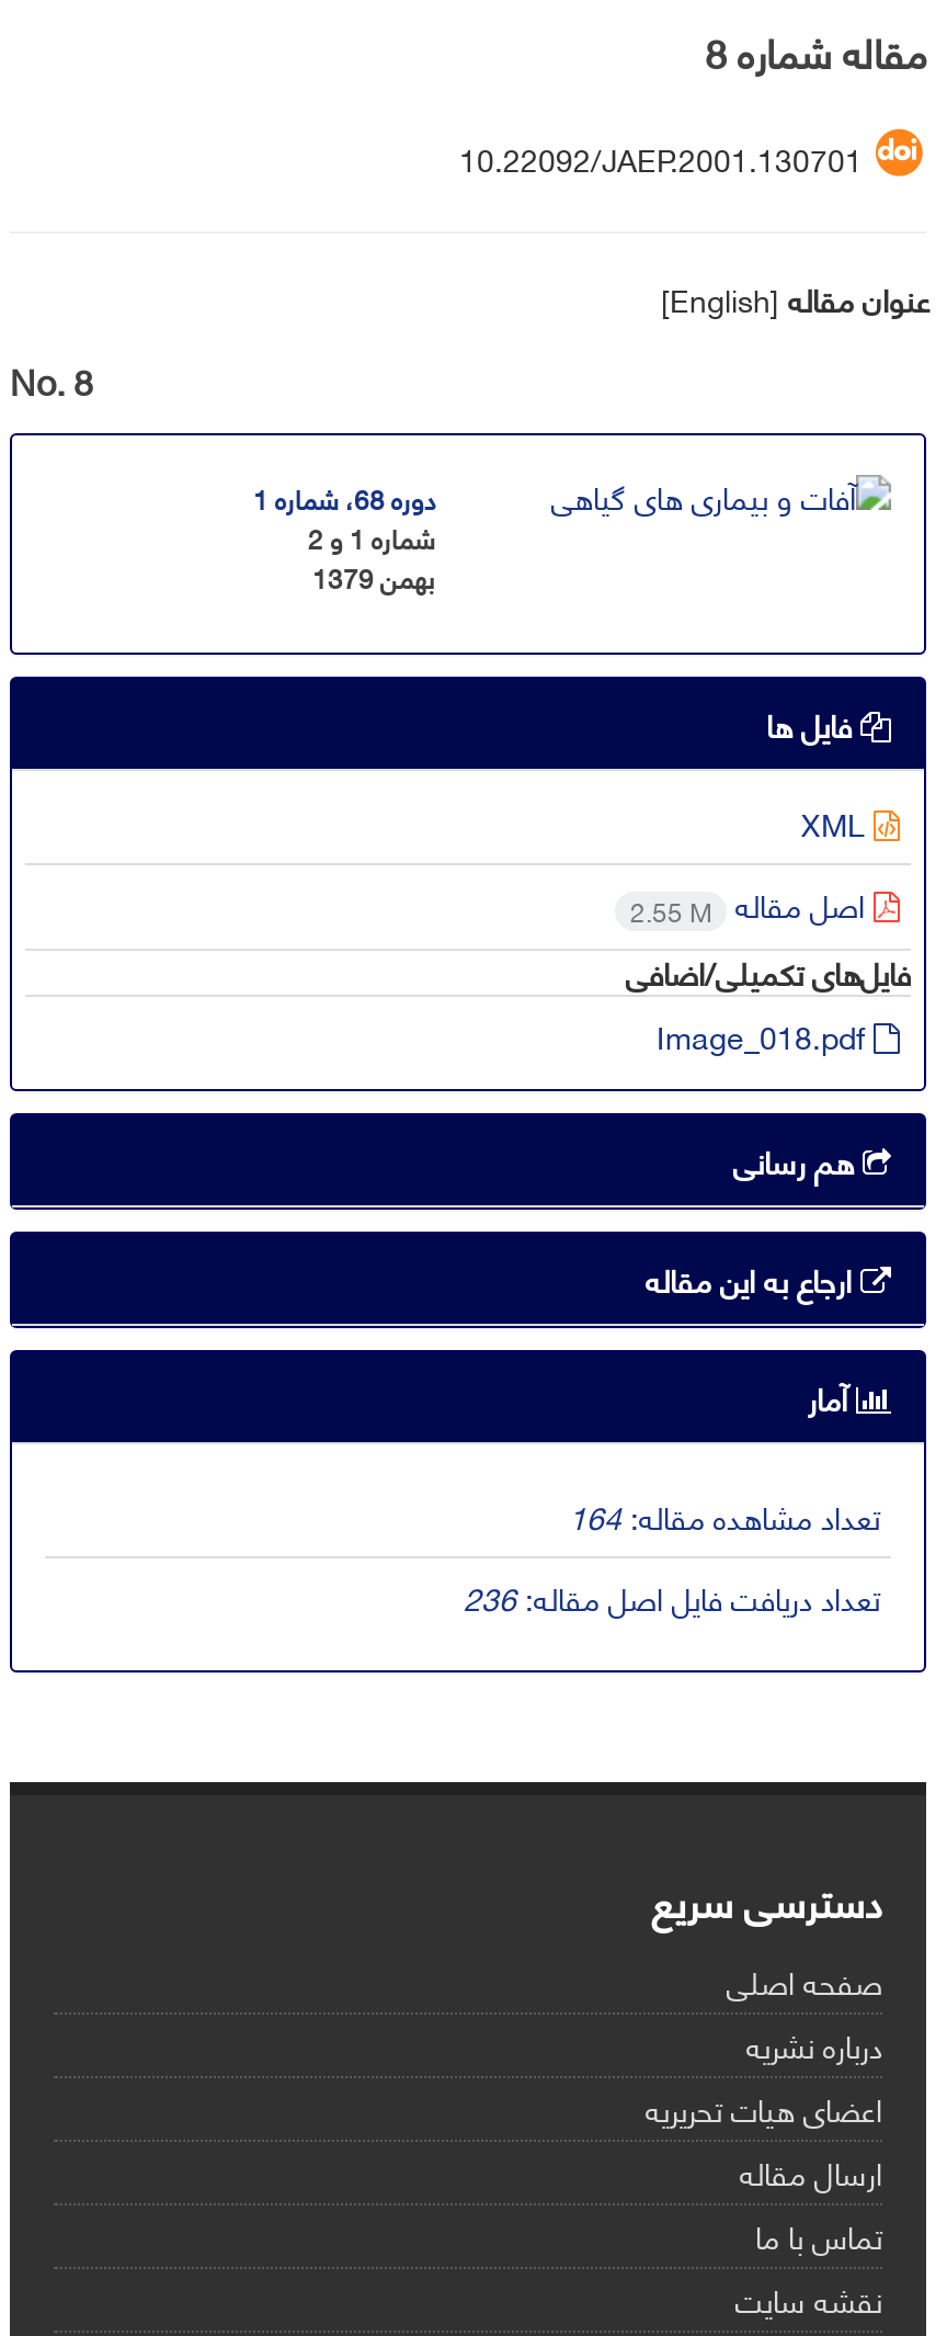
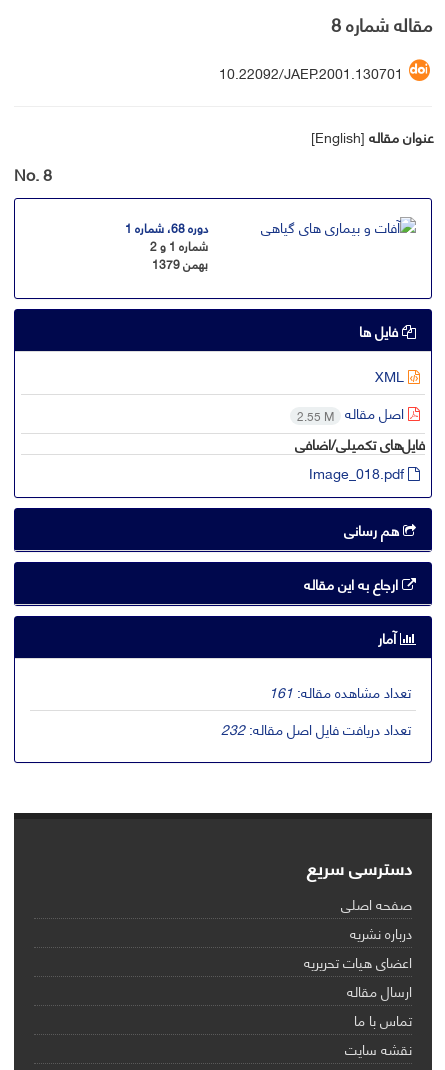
[569,1488,880,1543] تعداد مشاهده مقاله: 164 -> [269,679,411,704] تعداد مشاهده مقاله: 161
[464,1569,880,1624] تعداد دریافت فایل اصل مقاله:236 -> [221,716,411,741] تعداد دریافت فایل اصل مقاله:232

